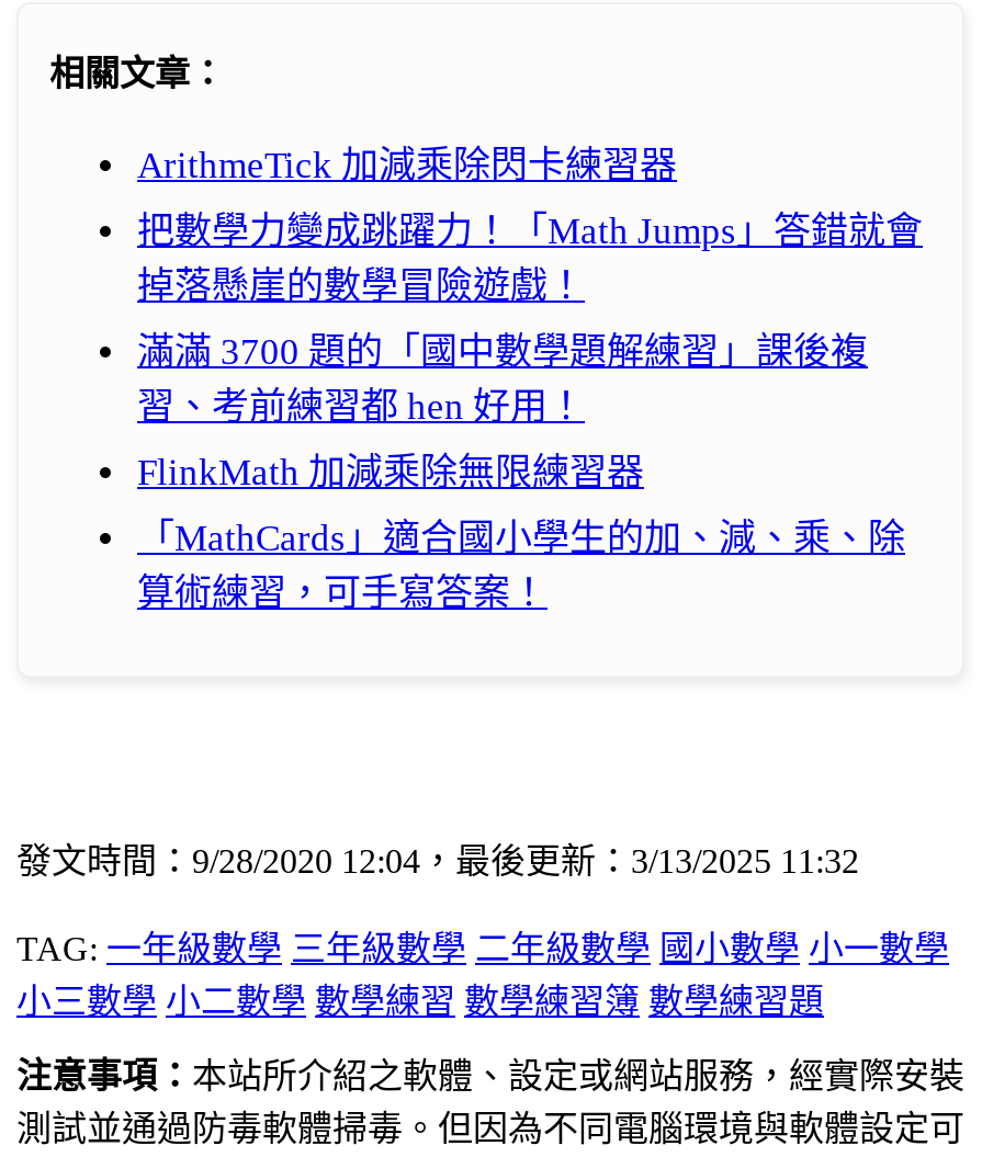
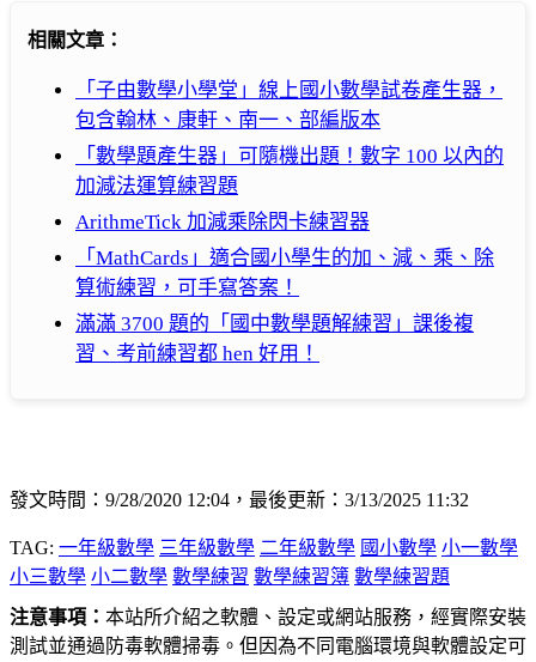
none -> [75,79,504,198] 「子由數學小學堂」線上國小數學試卷產生器， | 包含翰林、康軒、南一、部編版本 | 「數學題產生器」可隨機出題！數字 100 以內的 | 加減法運算練習題
moved [137,145,677,187] -> [75,211,370,234]: ArithmeTick 加減乘除閃卡練習器
[137,211,923,494] 把數學力變成跳躍力！「Math Jumps」答錯就會 | 掉落懸崖的數學冒險遊戲！ | FlinkMath 加減乘除無限練習器 -> none
moved [137,332,868,428] -> [75,313,474,365]: 滿滿 3700 題的「國中數學題解練習」課後複 | 習、考前練習都 hen 好用！
moved [137,518,905,615] -> [75,247,494,300]: 「MathCards」適合國小學生的加、減、乘、除 | 算術練習，可手寫答案！

